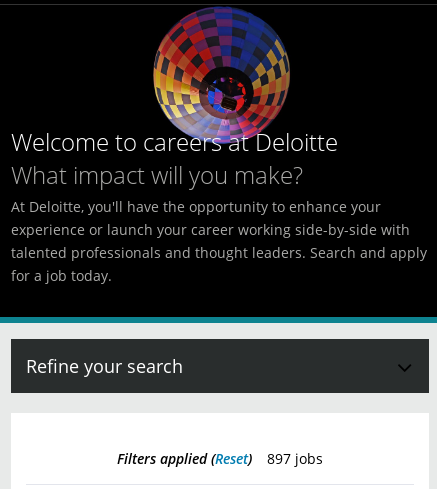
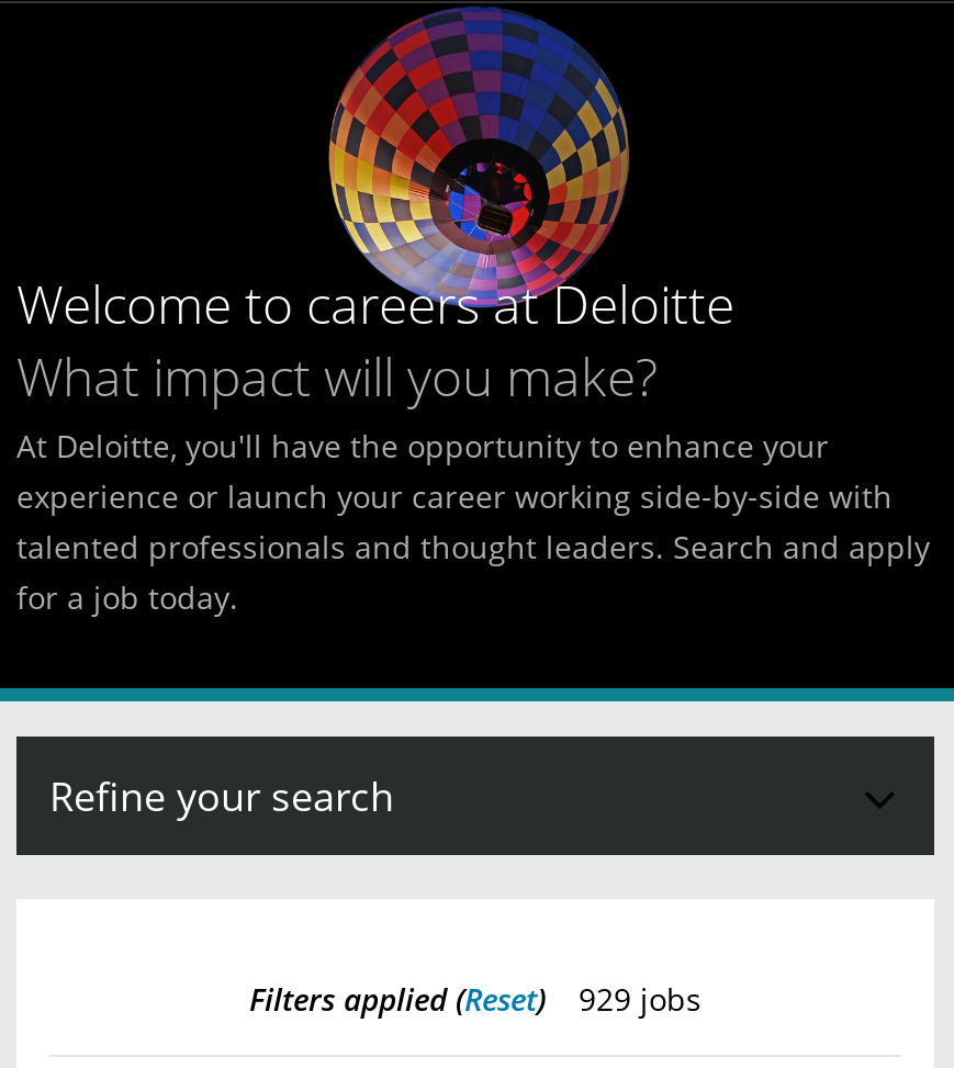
[117,449,323,468] Filters applied (Reset) 897 jobs -> [249,978,702,1020] Filters applied (Reset) 929 jobs

